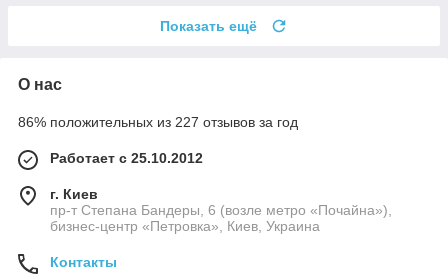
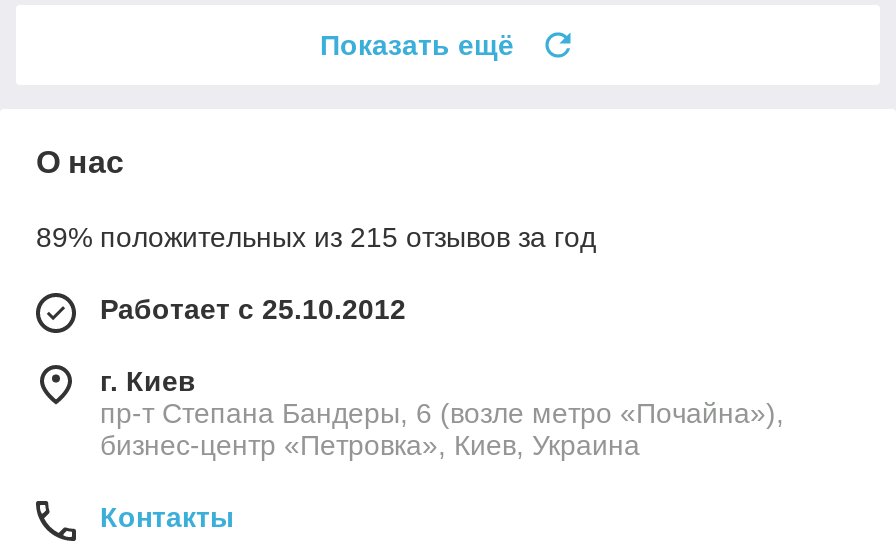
[18,114,298,130] 86% положительных из 227 отзывов за год -> [36,222,596,254] 89% положительных из 215 отзывов за год

